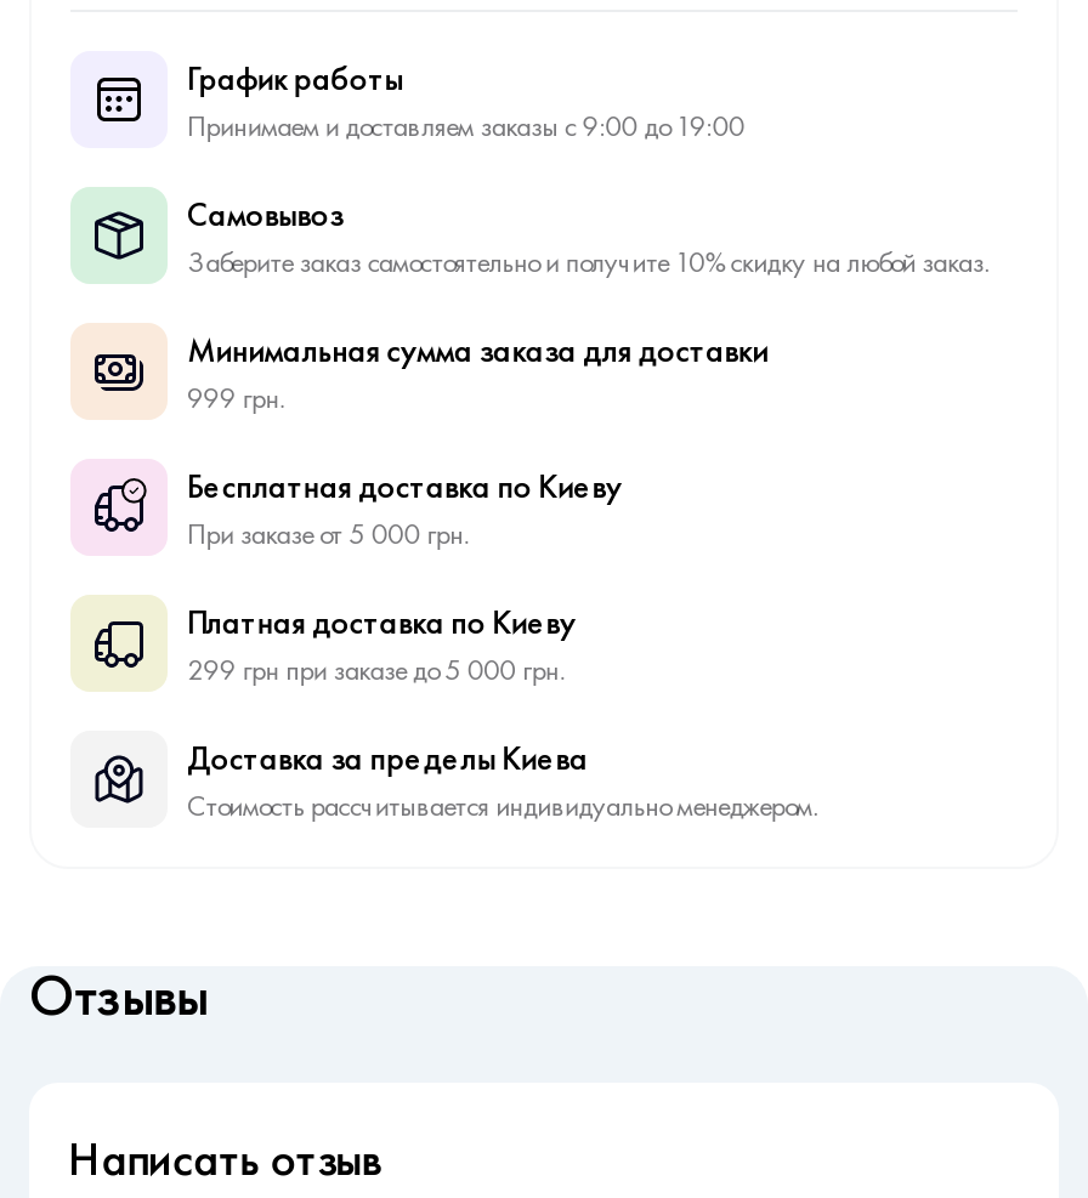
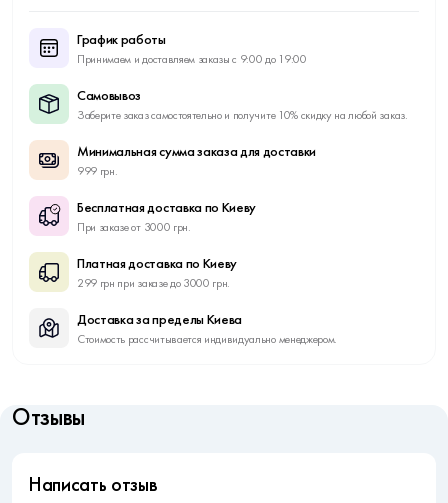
[187,516,469,550] При заказе от 5 000 грн. -> [77,219,191,233] При заказе от 3000 грн.
[187,652,565,686] 299 грн при заказе до 5 000 грн. -> [77,275,230,289] 299 грн при заказе до 3000 грн.

